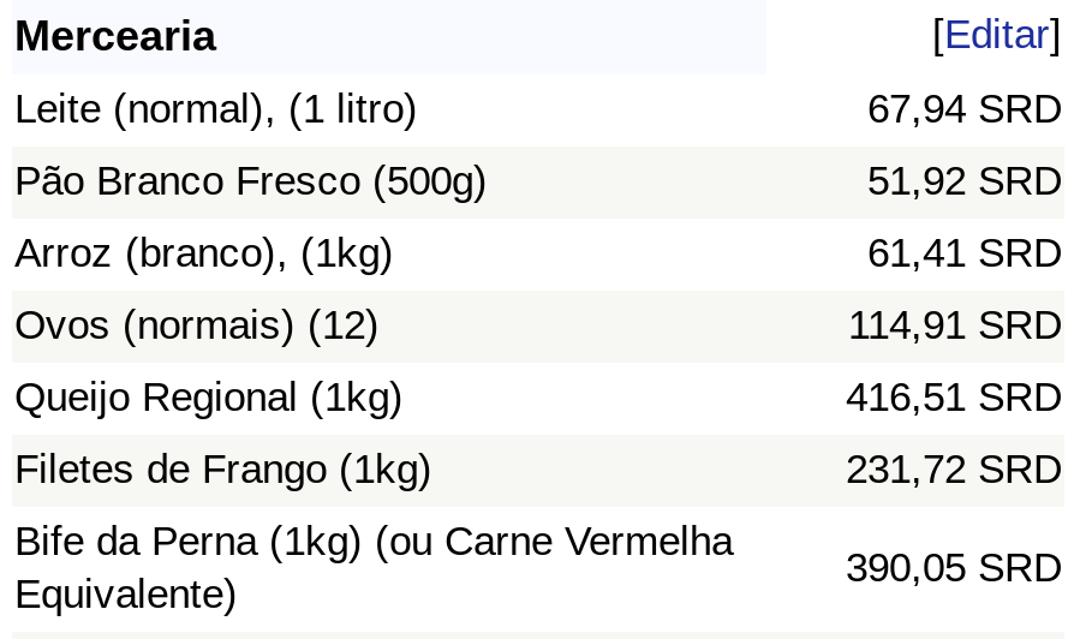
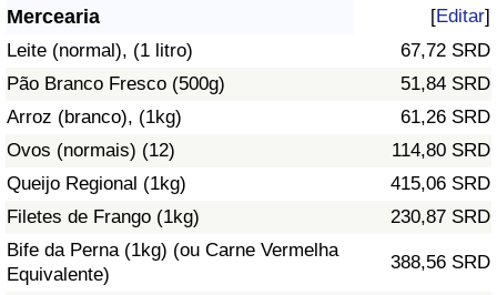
[867,87,1062,133] 67,94 SRD -> [400,40,490,61] 67,72 SRD
[867,160,1062,205] 51,92 SRD -> [400,74,490,95] 51,84 SRD
[867,232,1062,277] 61,41 SRD -> [400,107,490,128] 61,26 SRD
[848,304,1062,349] 114,91 SRD -> [392,140,490,161] 114,80 SRD
[846,376,1062,421] 416,51 SRD -> [390,173,490,195] 415,06 SRD
[846,448,1062,493] 231,72 SRD -> [390,207,490,228] 230,87 SRD
[846,546,1062,592] 390,05 SRD -> [390,252,490,273] 388,56 SRD

